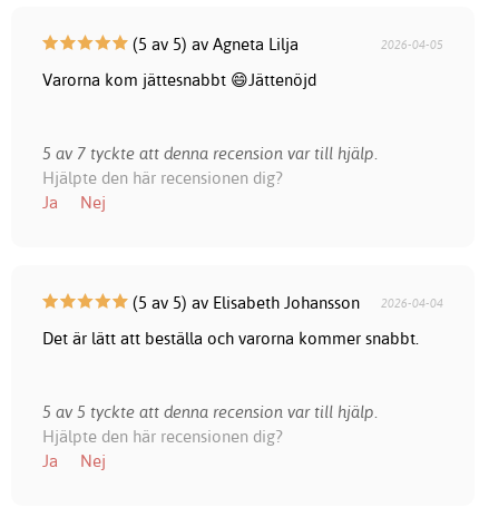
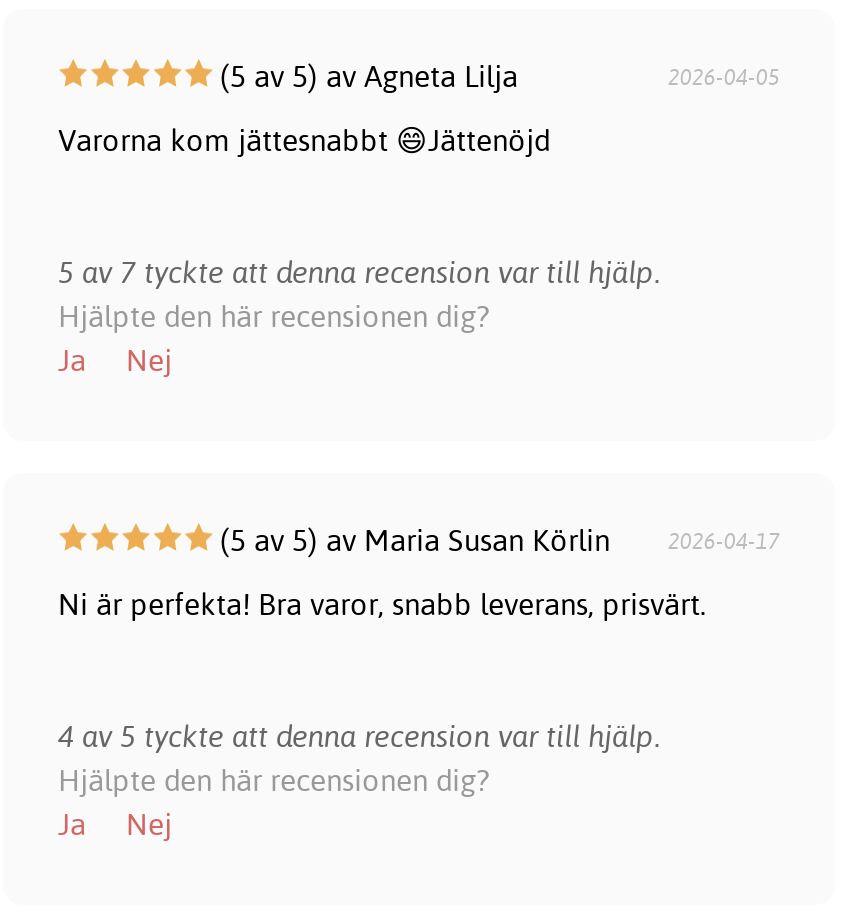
[128,291,444,313] (5 av 5) av Elisabeth Johansson | 2026-04-04 -> [212,520,780,558] (5 av 5) av Maria Susan Körlin | 2026-04-17
[42,327,418,348] Det är lätt att beställa och varorna kommer snabbt. -> [58,584,706,622] Ni är perfekta! Bra varor, snabb leverans, prisvärt.
[42,401,377,422] 5 av 5 tyckte att denna recension var till hjälp. -> [58,716,660,754] 4 av 5 tyckte att denna recension var till hjälp.

